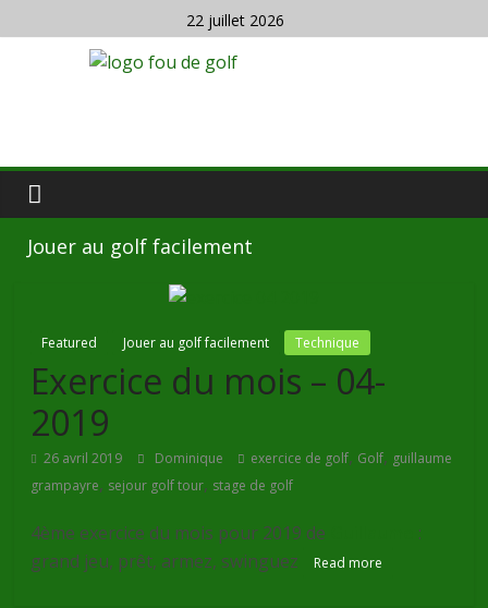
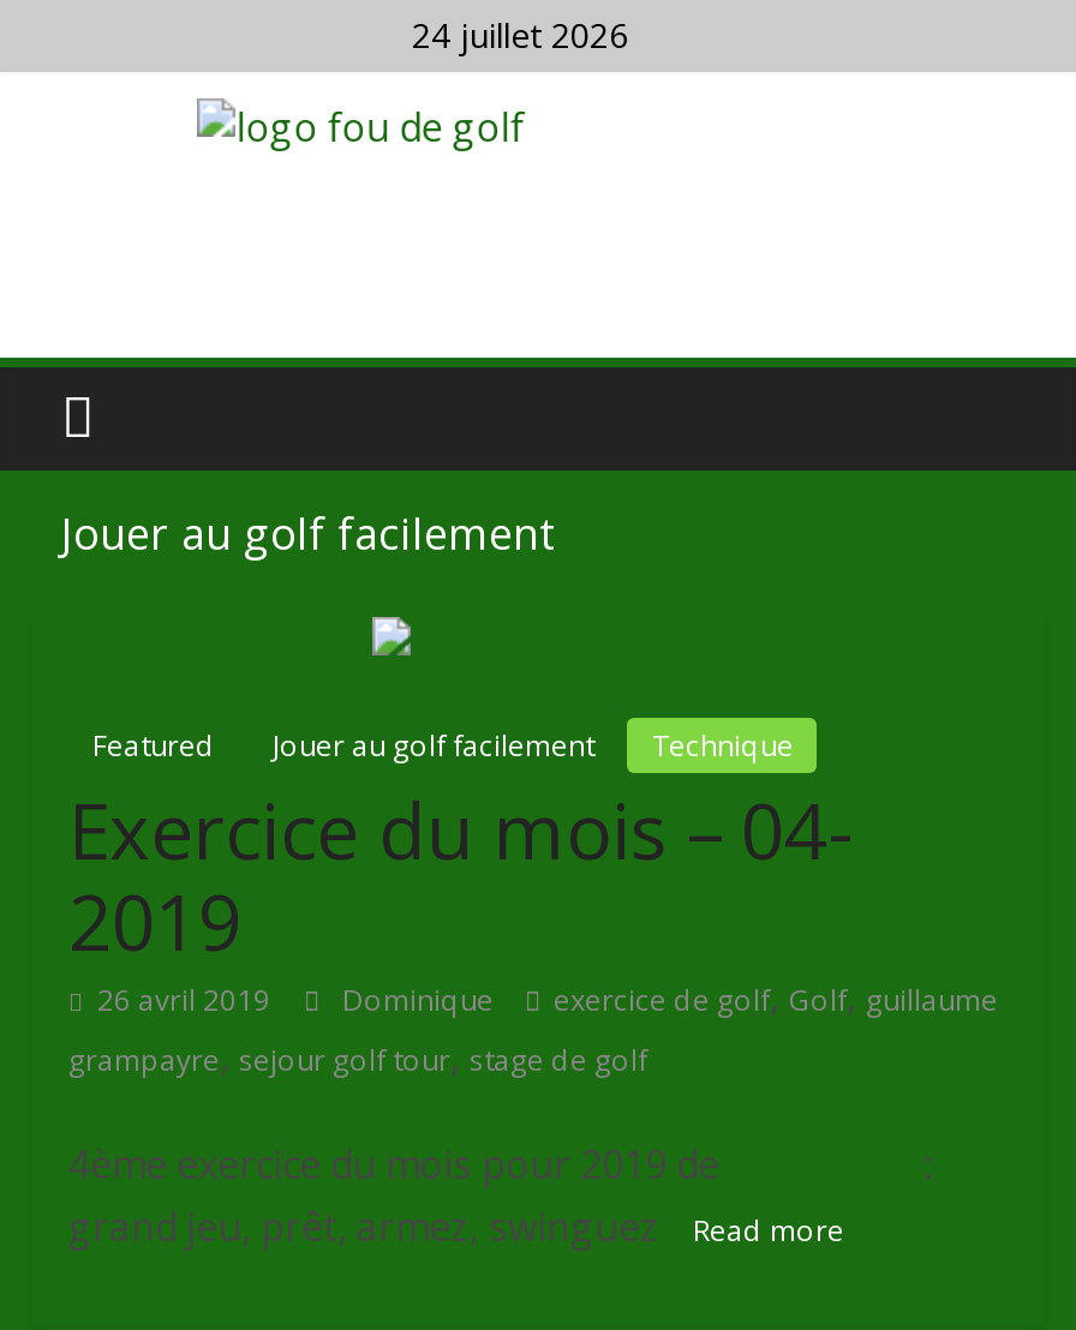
[187,10,285,31] 22 juillet 2026 -> [412,12,628,58] 24 juillet 2026

